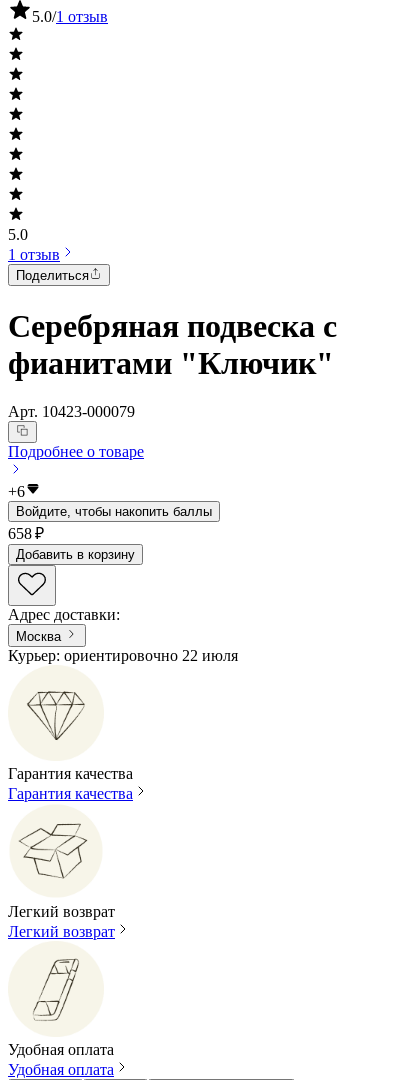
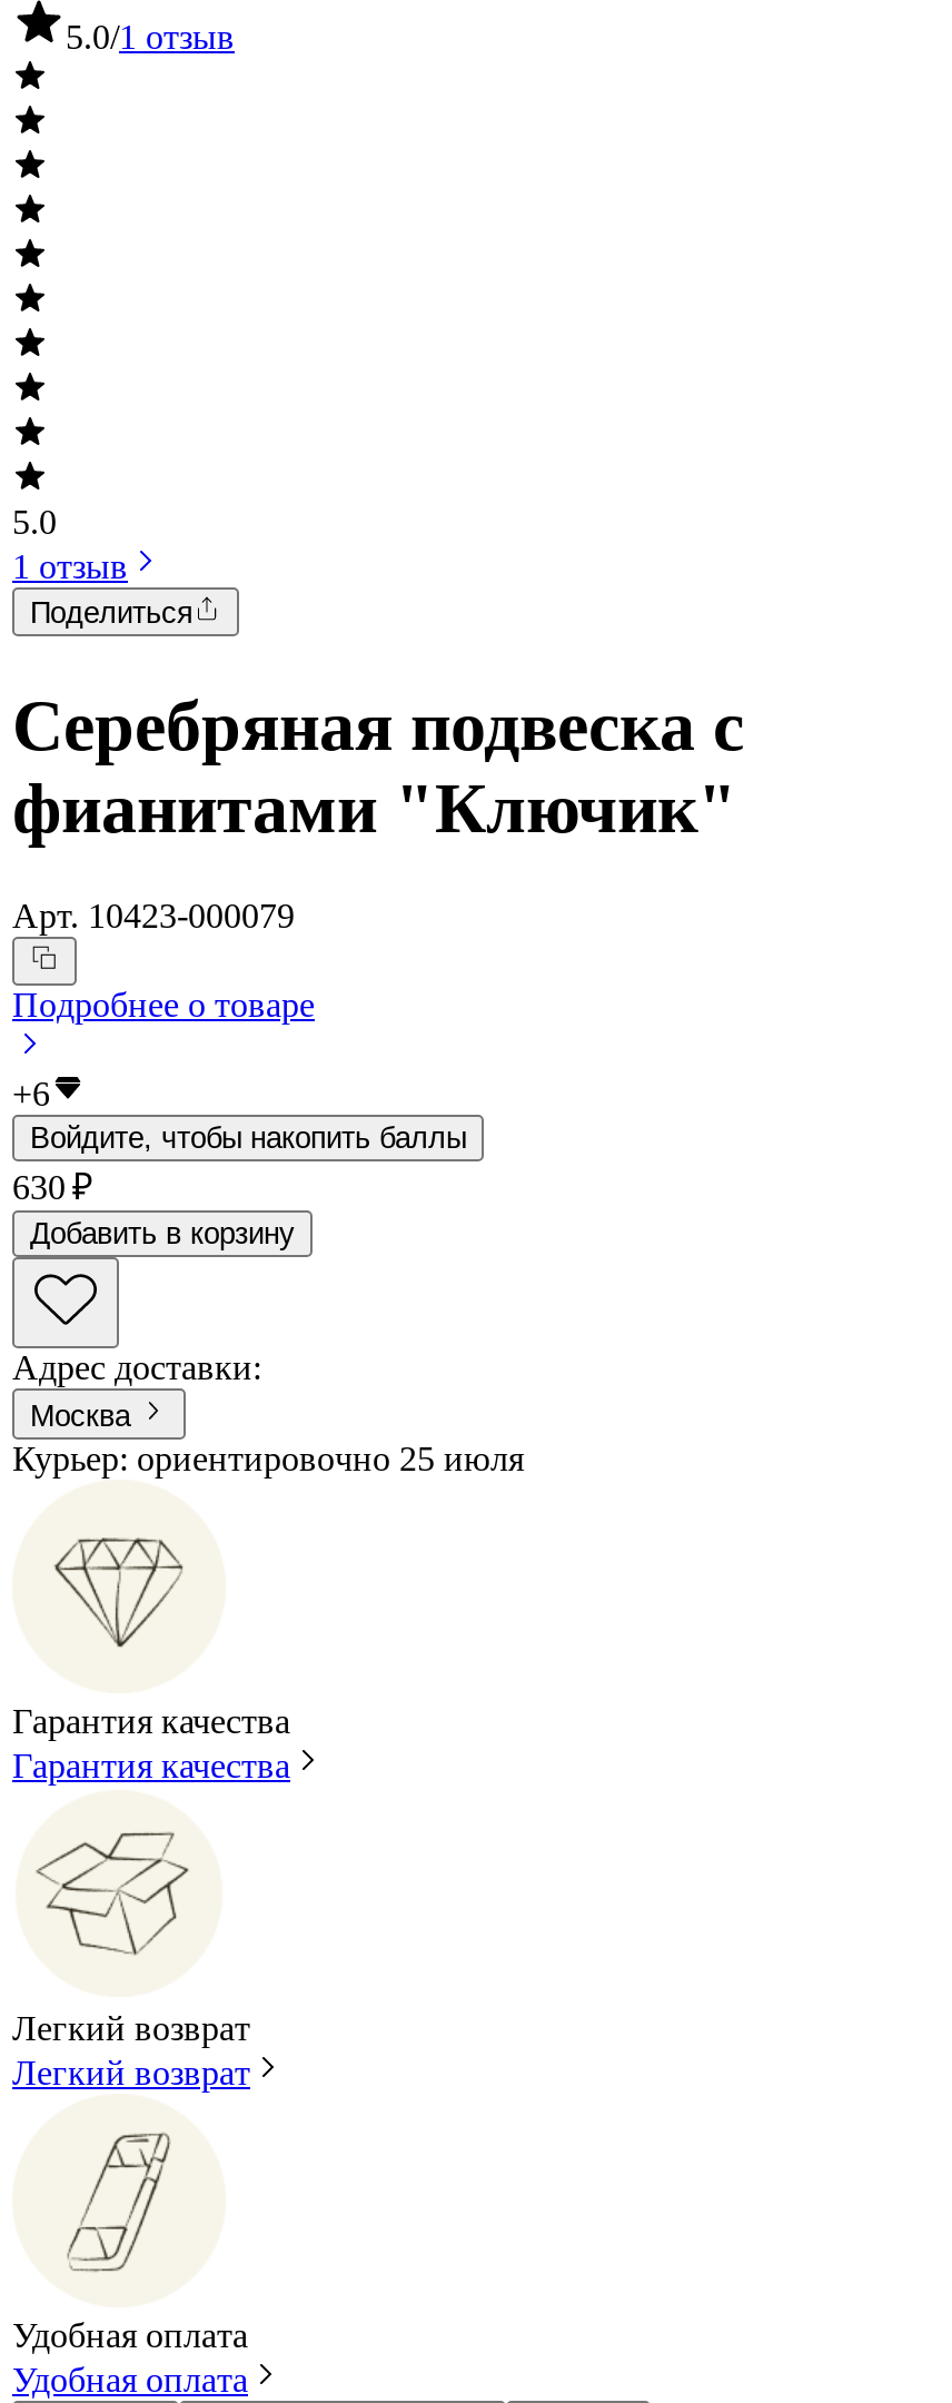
[8,525,44,542] 658 ₽ -> [12,1169,92,1207] 630 ₽
[8,647,238,664] Курьер: ориентировочно 22 июля -> [12,1439,524,1477] Курьер: ориентировочно 25 июля

